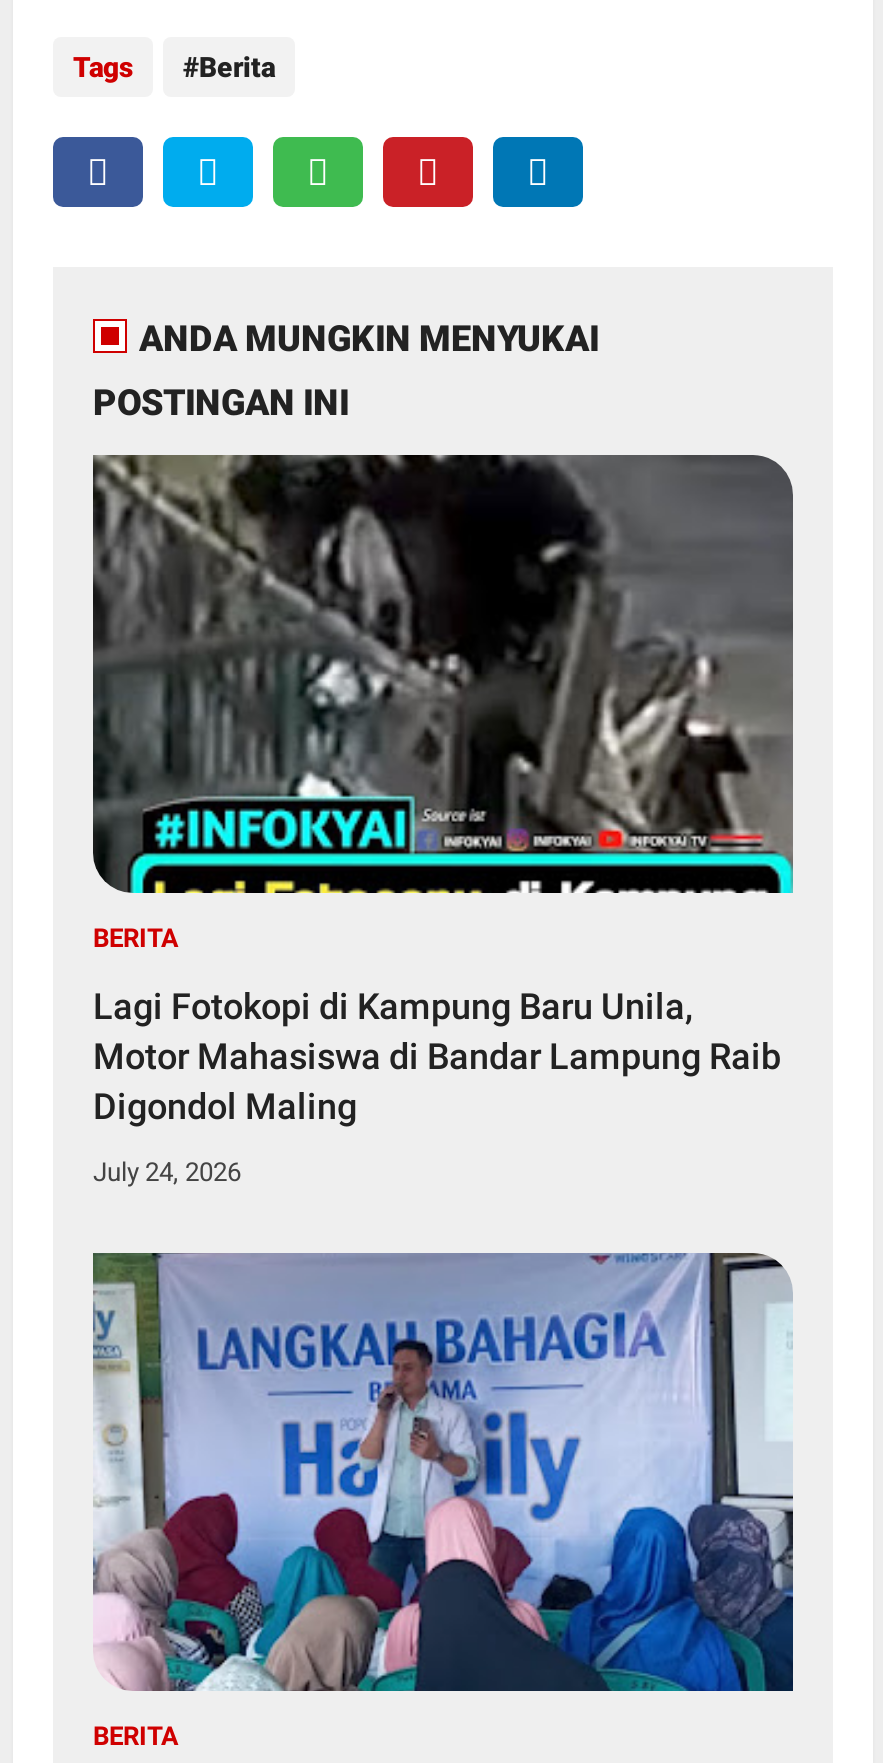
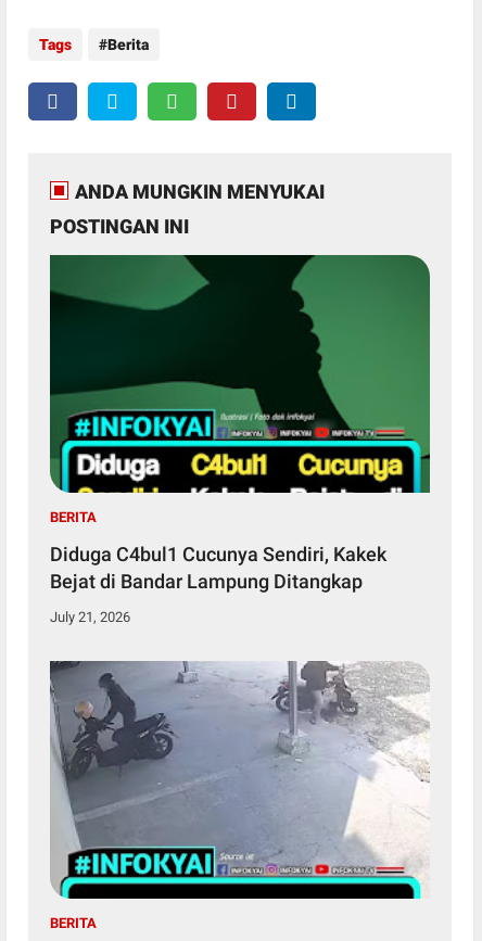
[93,453,795,895] [image] -> [49,255,431,494] [image]
[93,985,781,1127] Lagi Fotokopi di Kampung Baru Unila, | Motor Mahasiswa di Bandar Lampung Raib | Digondol Maling -> [50,542,386,592] Diduga C4bul1 Cucunya Sendiri, Kakek | Bejat di Bandar Lampung Ditangkap
[93,1157,241,1187] July 24, 2026 -> [50,609,130,625] July 21, 2026
[93,1251,795,1693] [image] -> [50,661,430,900] [image]

